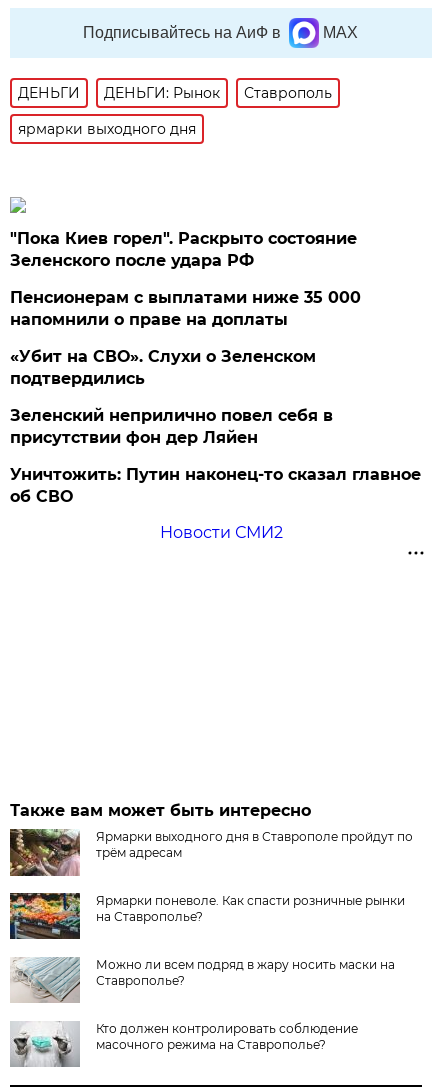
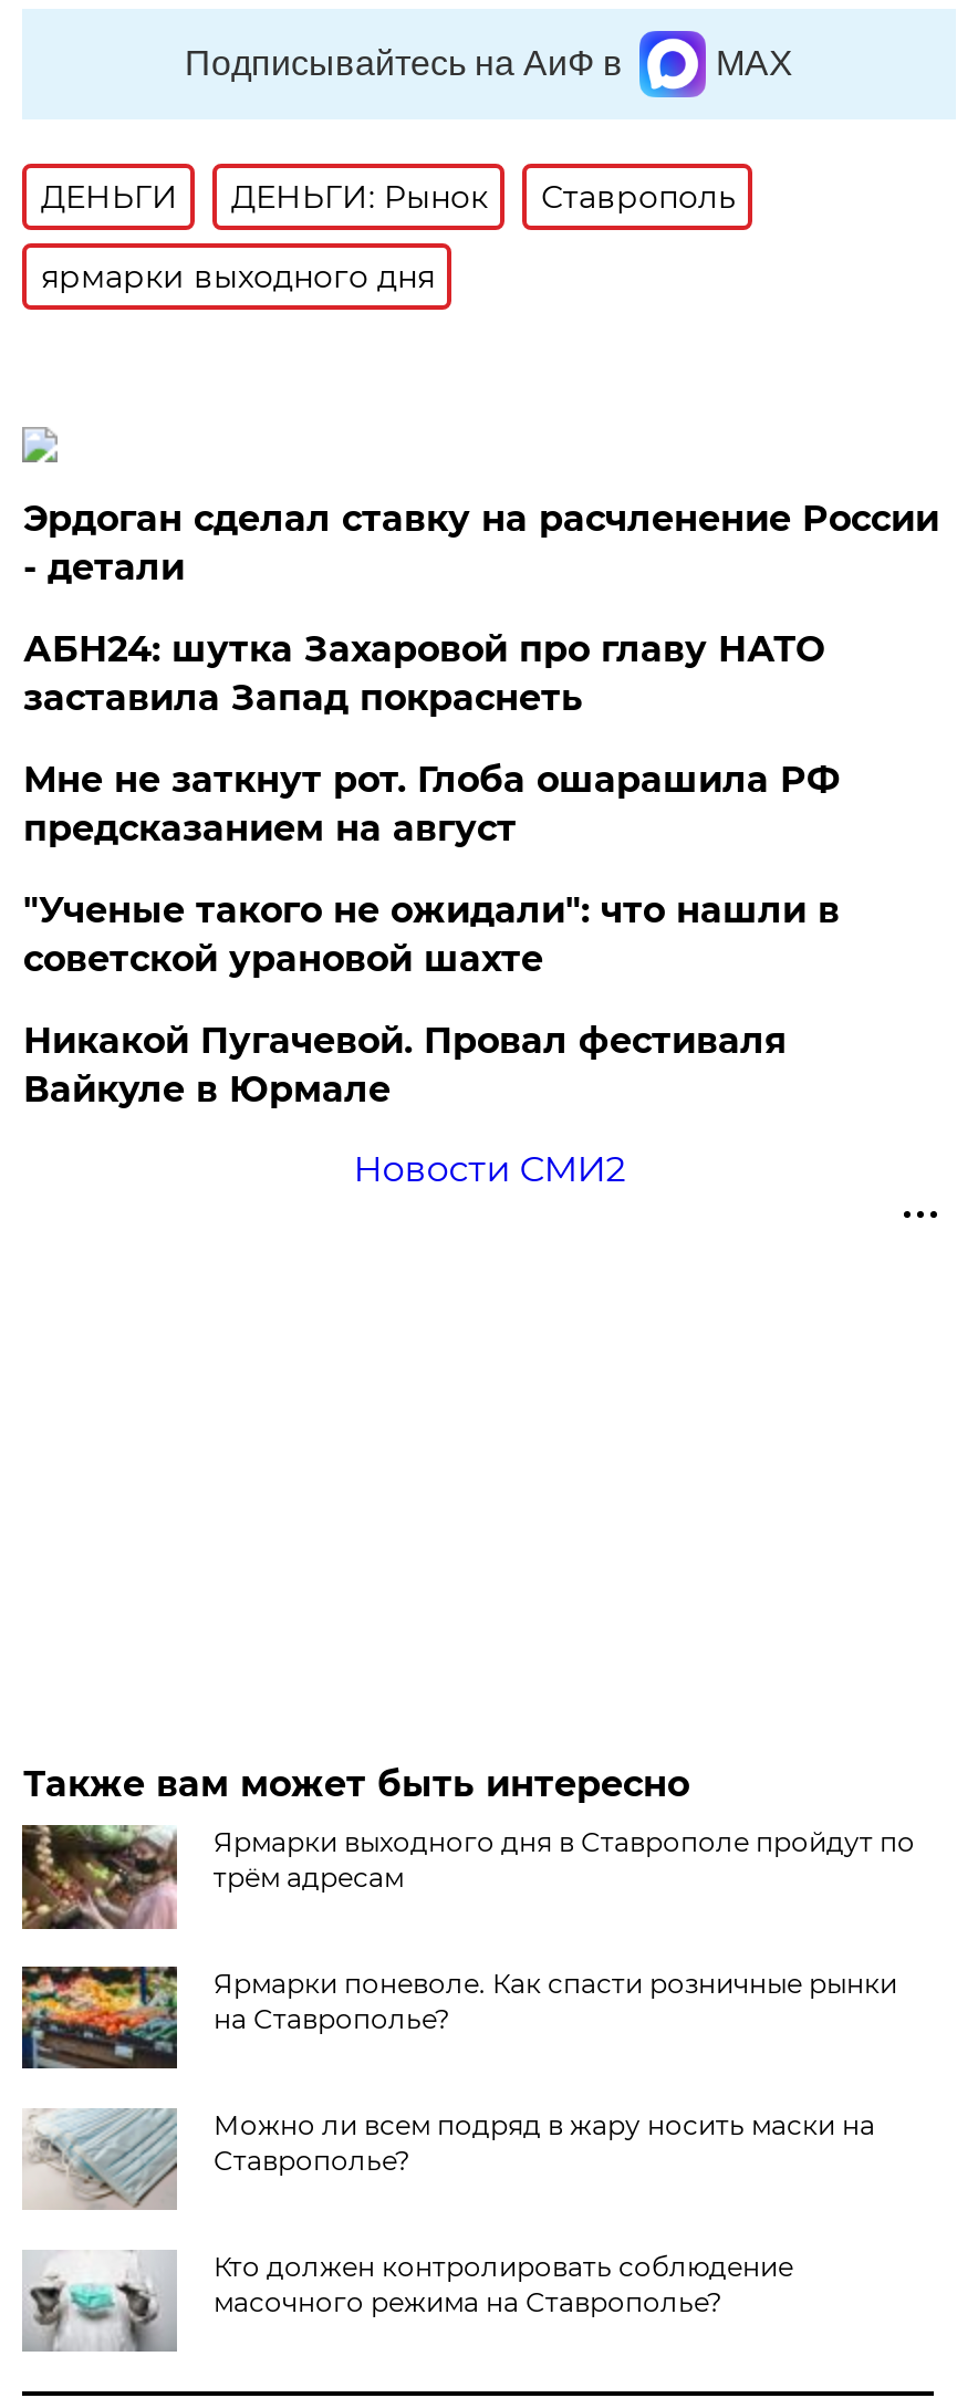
[10,229,357,270] "Пока Киев горел". Раскрыто состояние | Зеленского после удара РФ -> [23,498,939,588] Эрдоган сделал ставку на расчленение России | - детали
[10,288,361,329] Пенсионерам с выплатами ниже 35 000 | напомнили о праве на доплаты -> [23,628,824,719] АБН24: шутка Захаровой про главу НАТО | заставила Запад покраснеть
[10,347,316,388] «Убит на СВО». Слухи о Зеленском | подтвердились -> [23,759,839,849] Мне не заткнут рот. Глоба ошарашила РФ | предсказанием на август
[10,406,333,447] Зеленский неприлично повел cебя в | присутствии фон дер Ляйен -> [23,889,839,980] "Ученые такого не ожидали": что нашли в | советской урановой шахте
[10,465,421,506] Уничтожить: Путин наконец-то сказал главное | об СВО -> [23,1020,786,1110] Никакой Пугачевой. Провал фестиваля | Вайкуле в Юрмале

